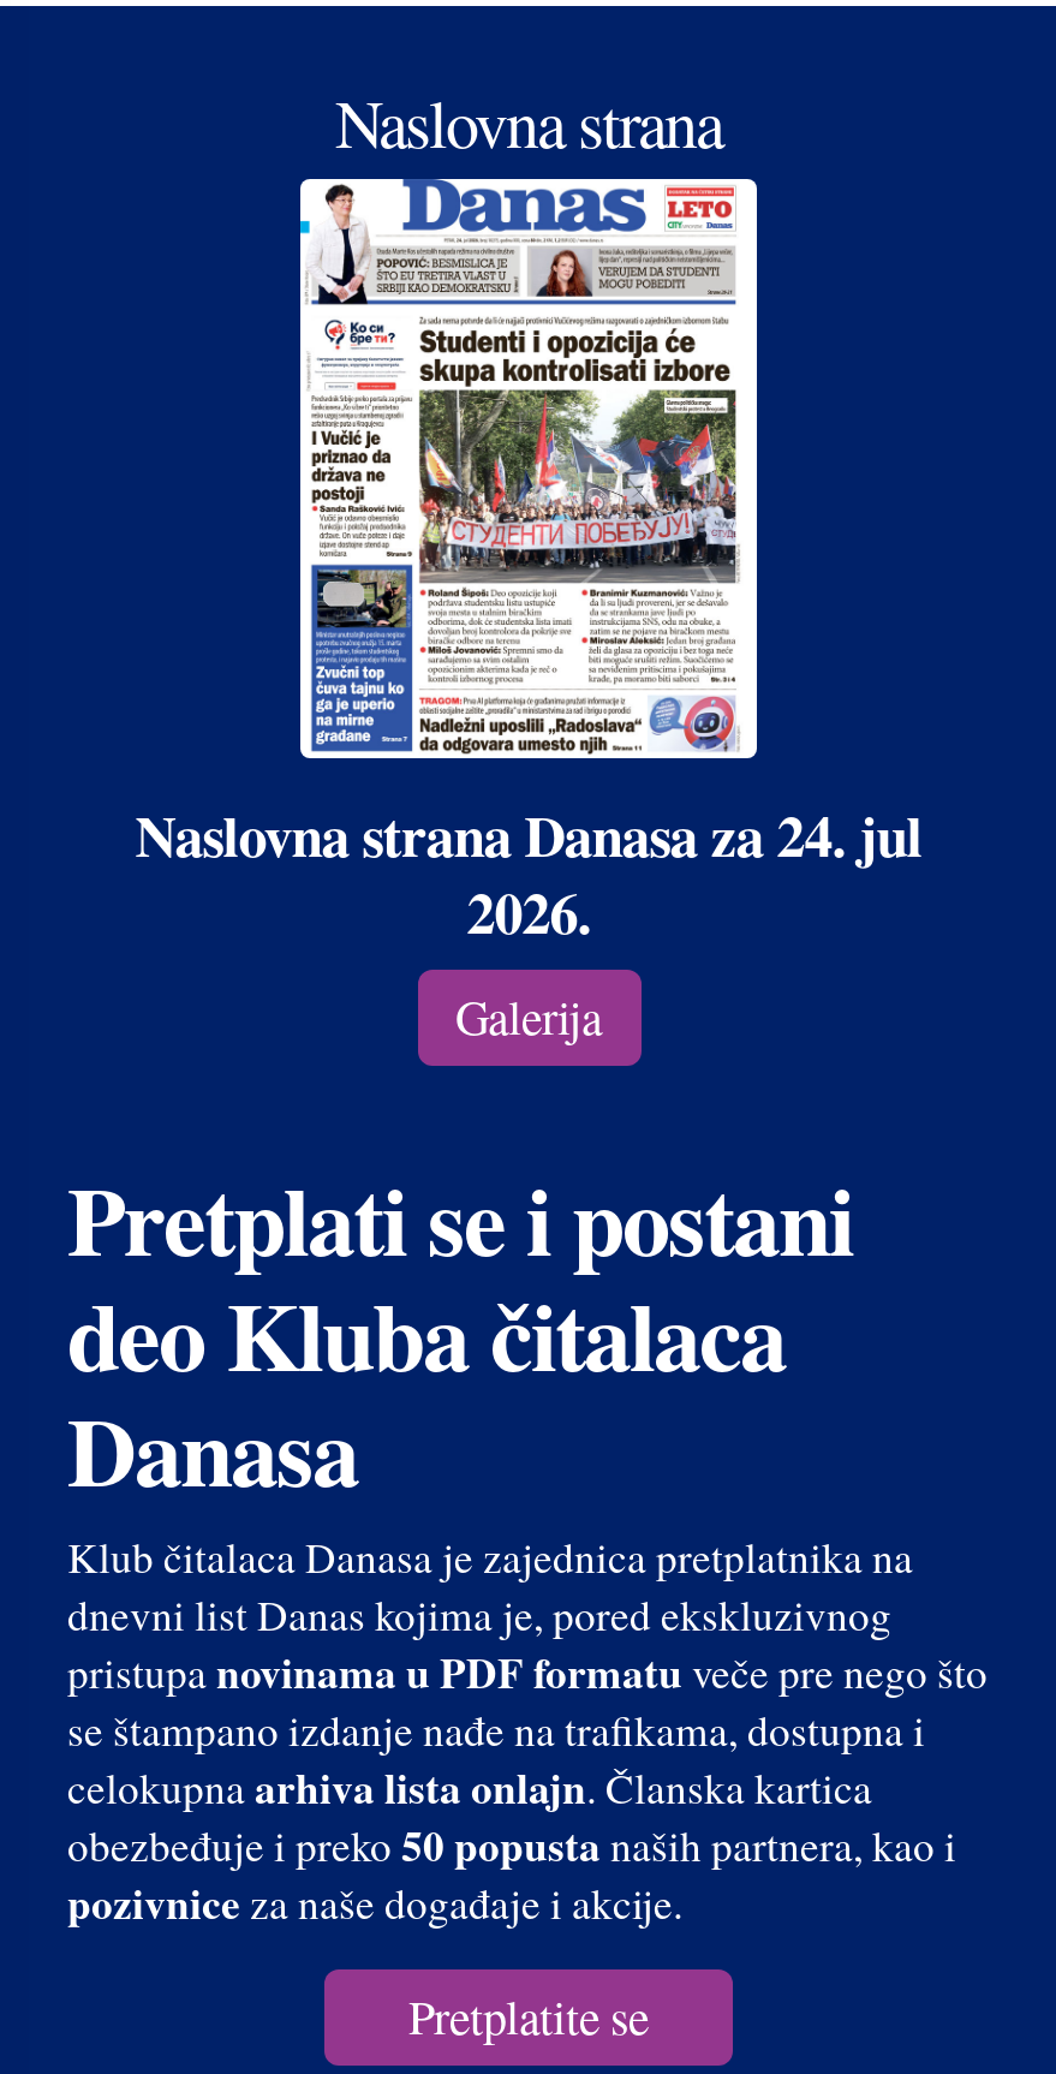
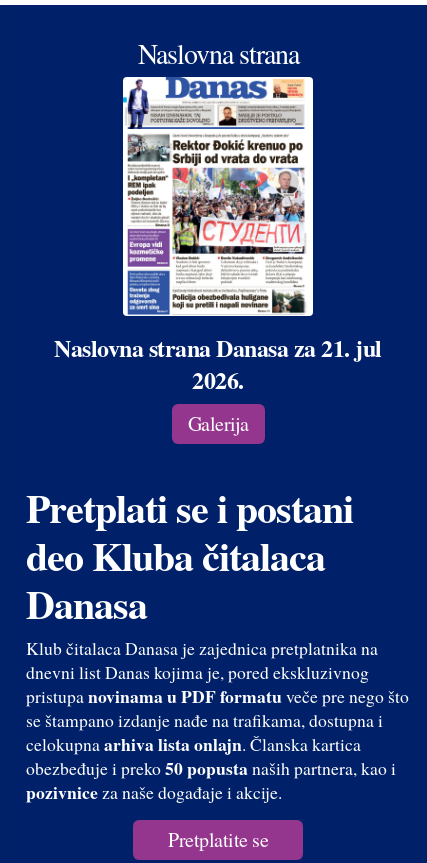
[135,186,922,876] [image] | Naslovna strana Danasa za 24. jul -> [54,79,382,365] [image] | Naslovna strana Danasa za 21. jul

